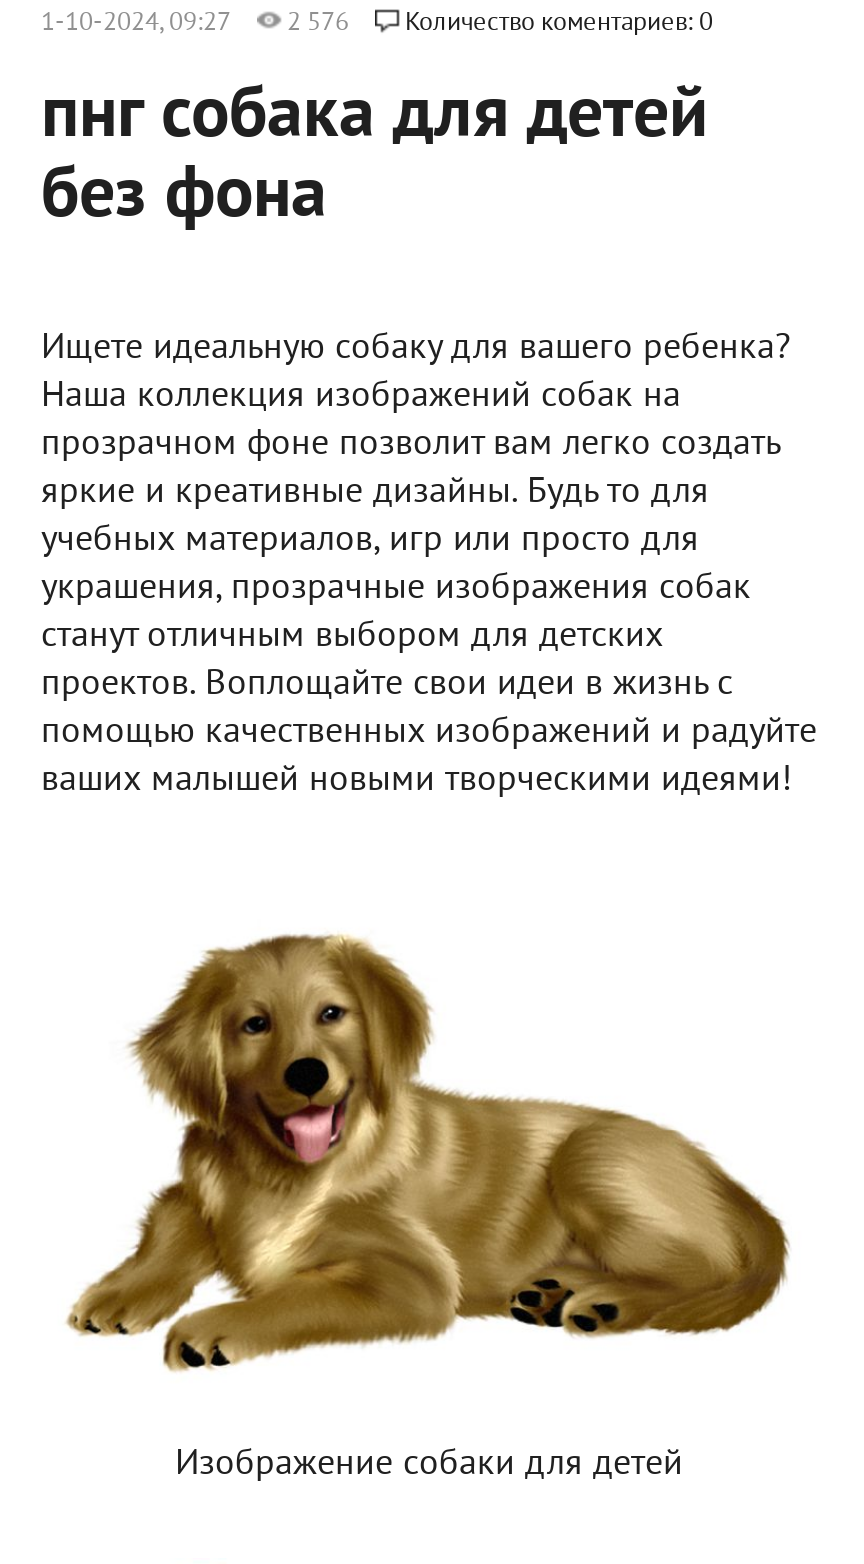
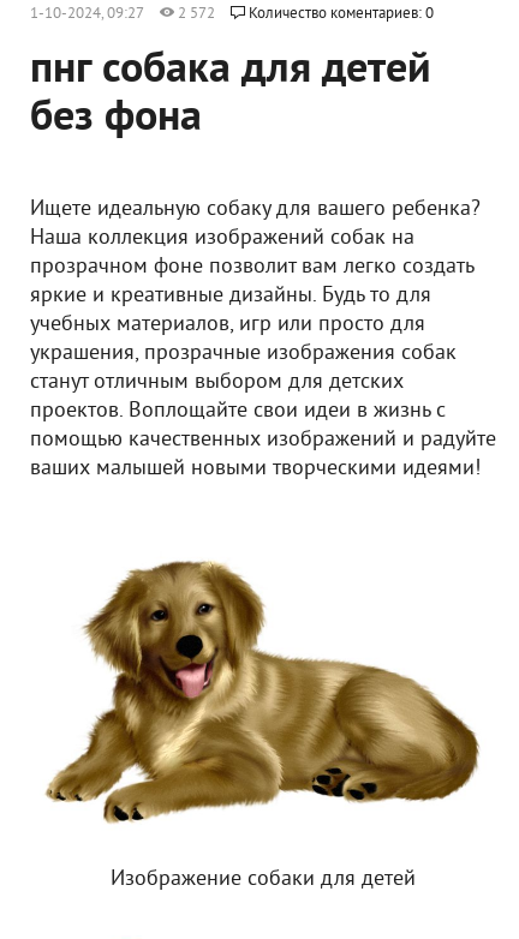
[41,8,713,40] 1-10-2024, 09:27 2 576 Количество коментариев: 0 -> [30,5,434,24] 1-10-2024, 09:27 2 572 Количество коментариев: 0

